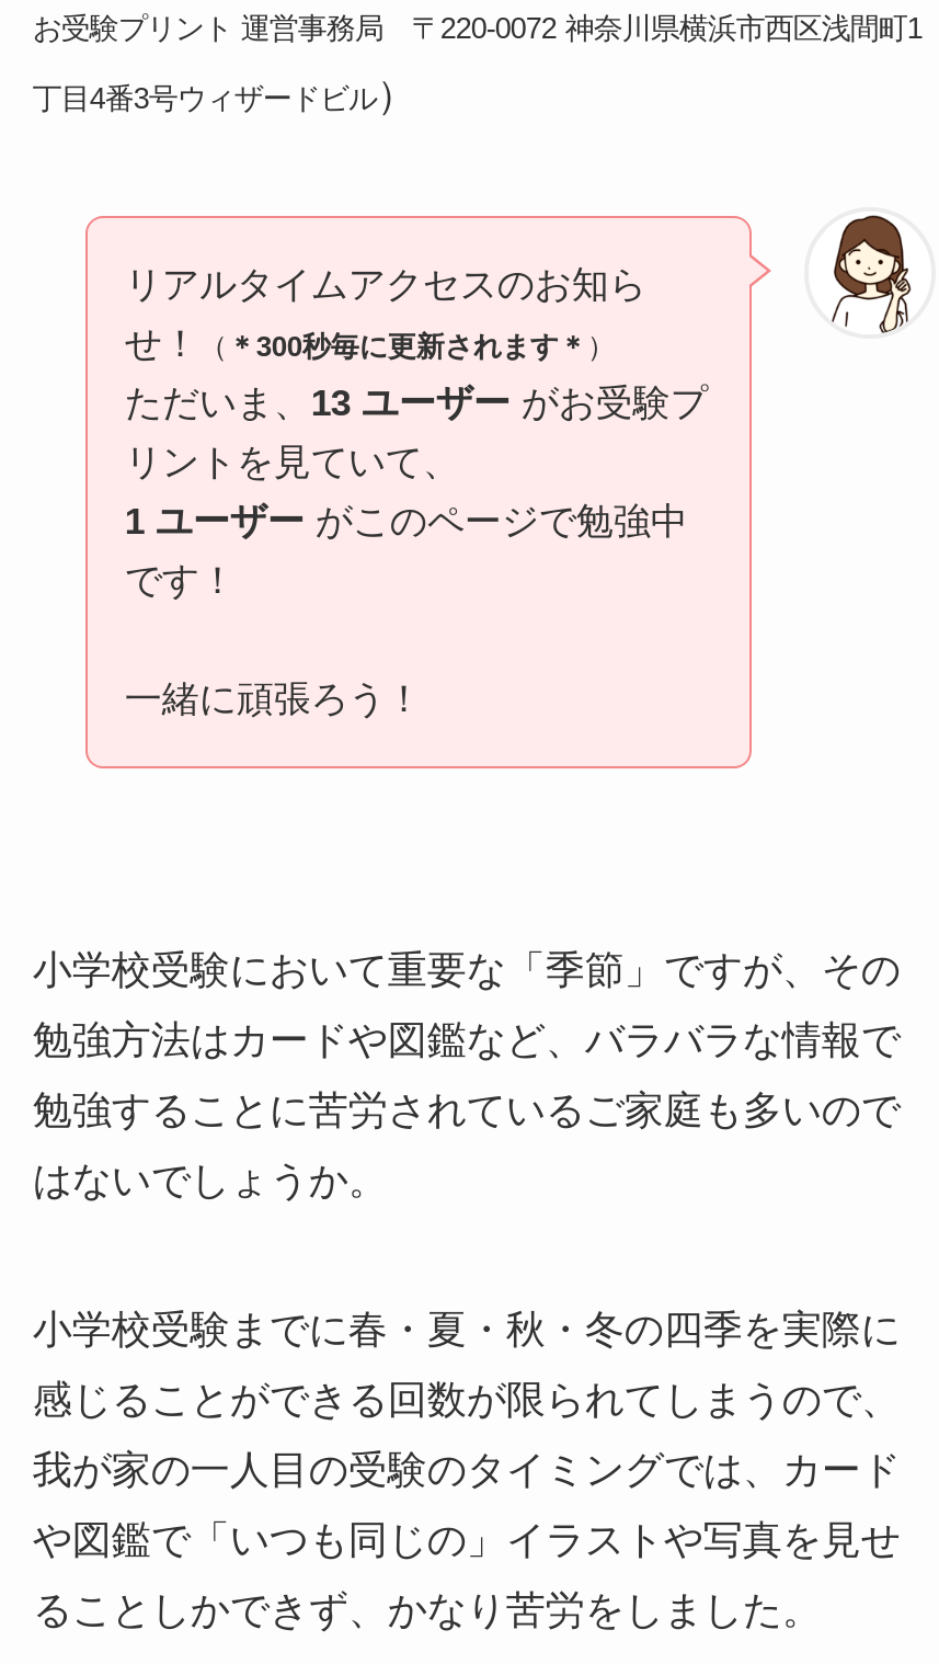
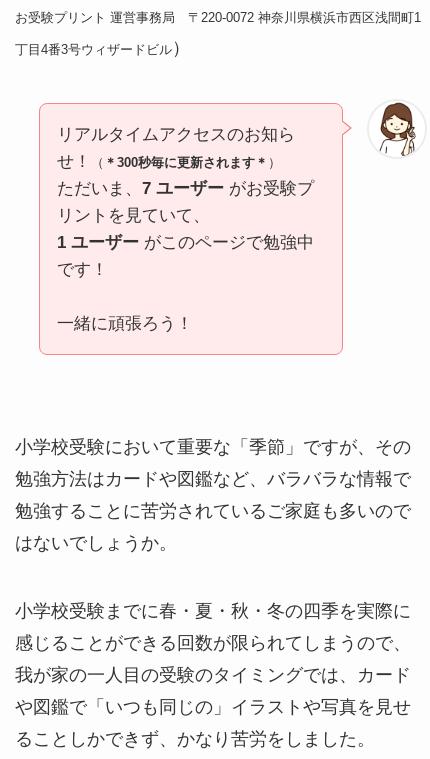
[125,383,708,425] ただいま、13 ユーザーがお受験プ -> [57,179,314,198] ただいま、7 ユーザーがお受験プ

